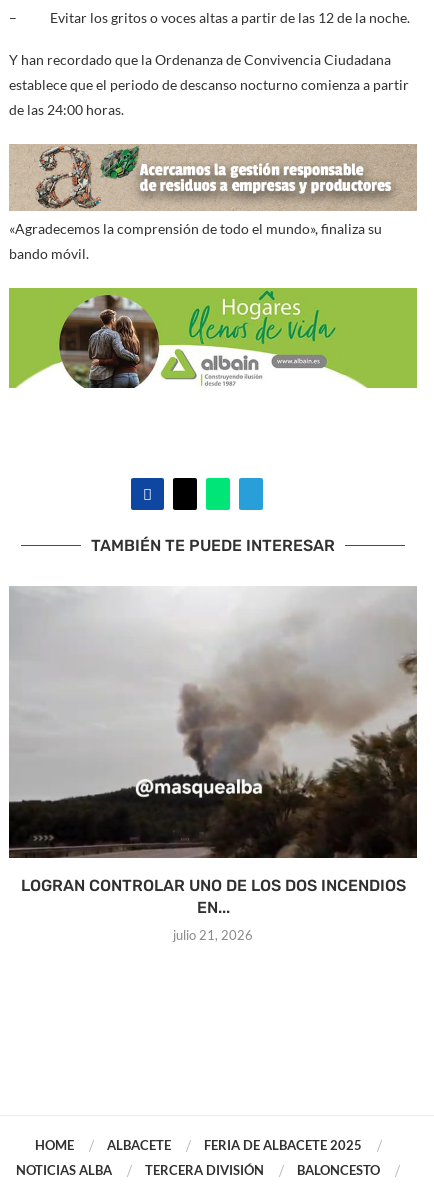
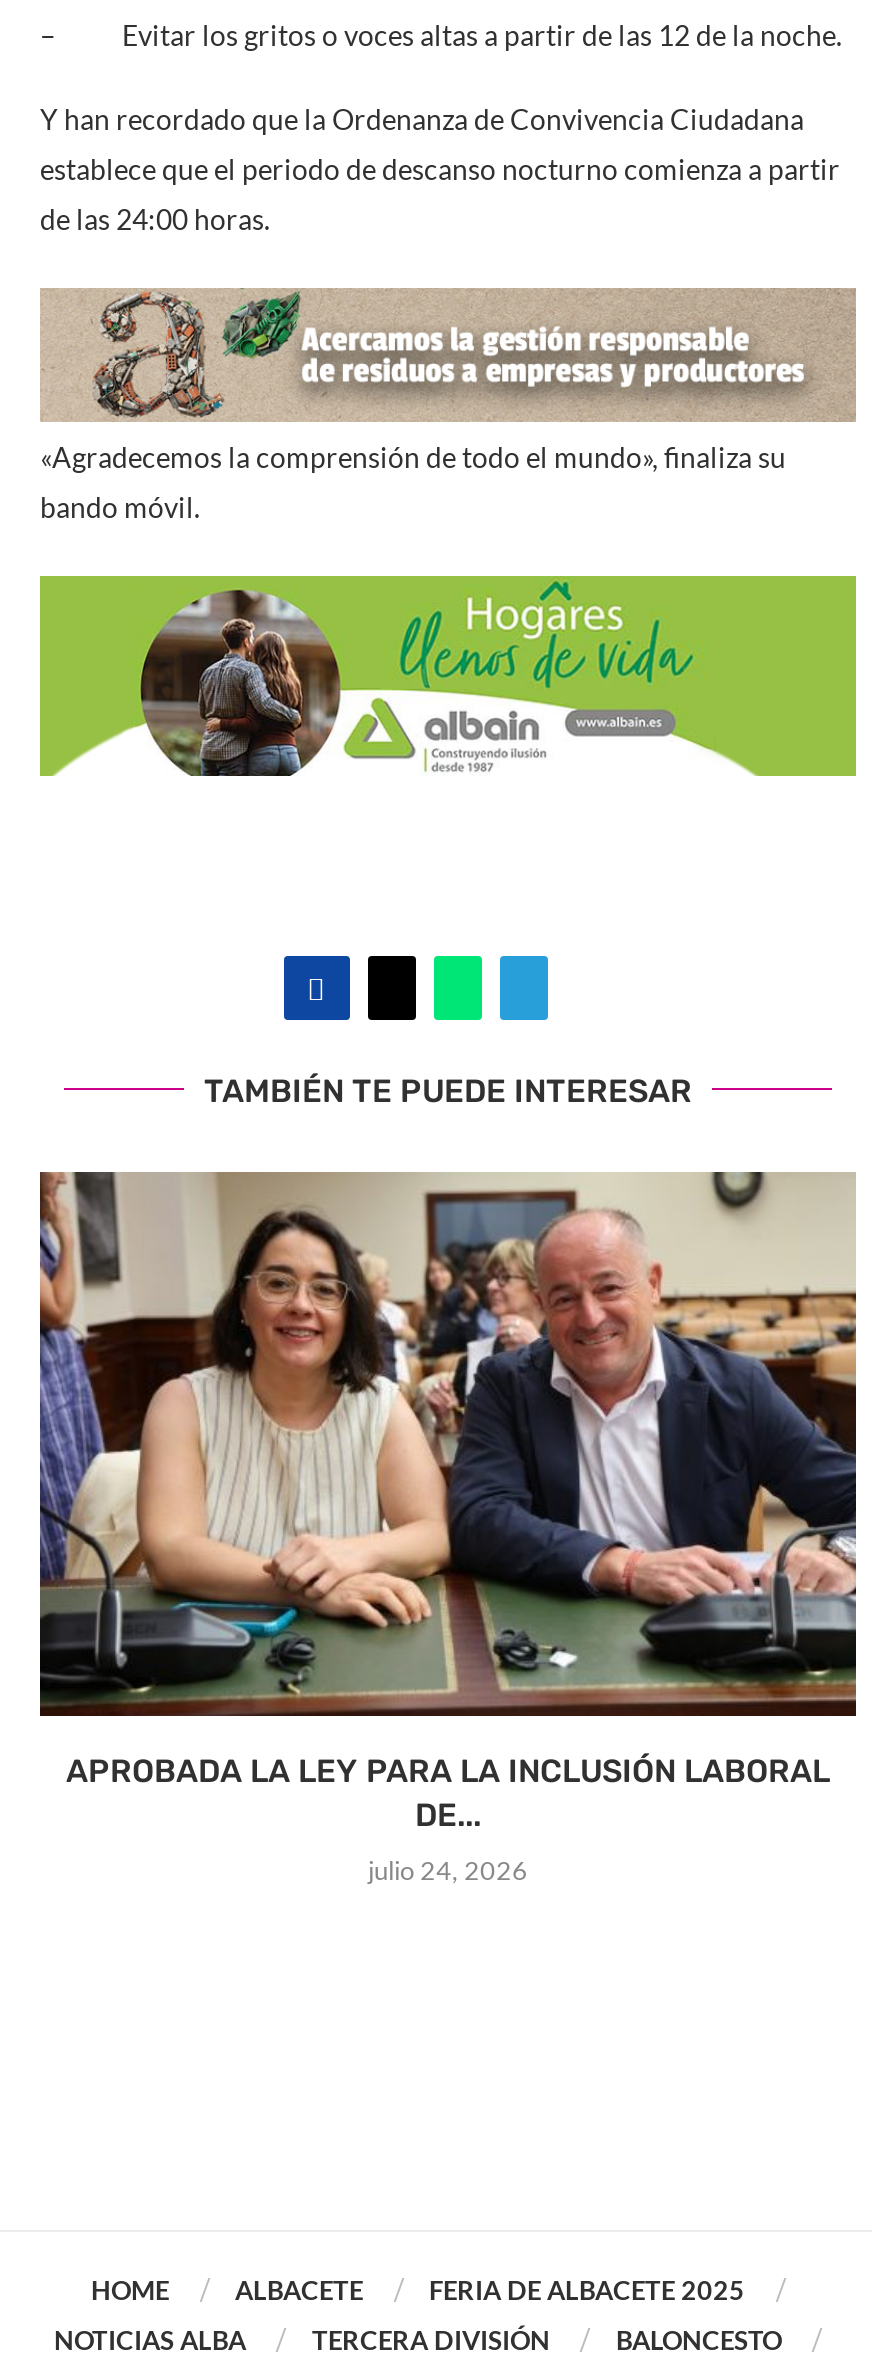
[9,587,418,917] [image] | LOGRAN CONTROLAR UNO DE LOS DOS INCENDIOS | EN... -> [40,1172,858,1834] [image] | APROBADA LA LEY PARA LA INCLUSIÓN LABORAL | DE...
[173,927,253,943] julio 21, 2026 -> [368,1854,528,1886] julio 24, 2026

